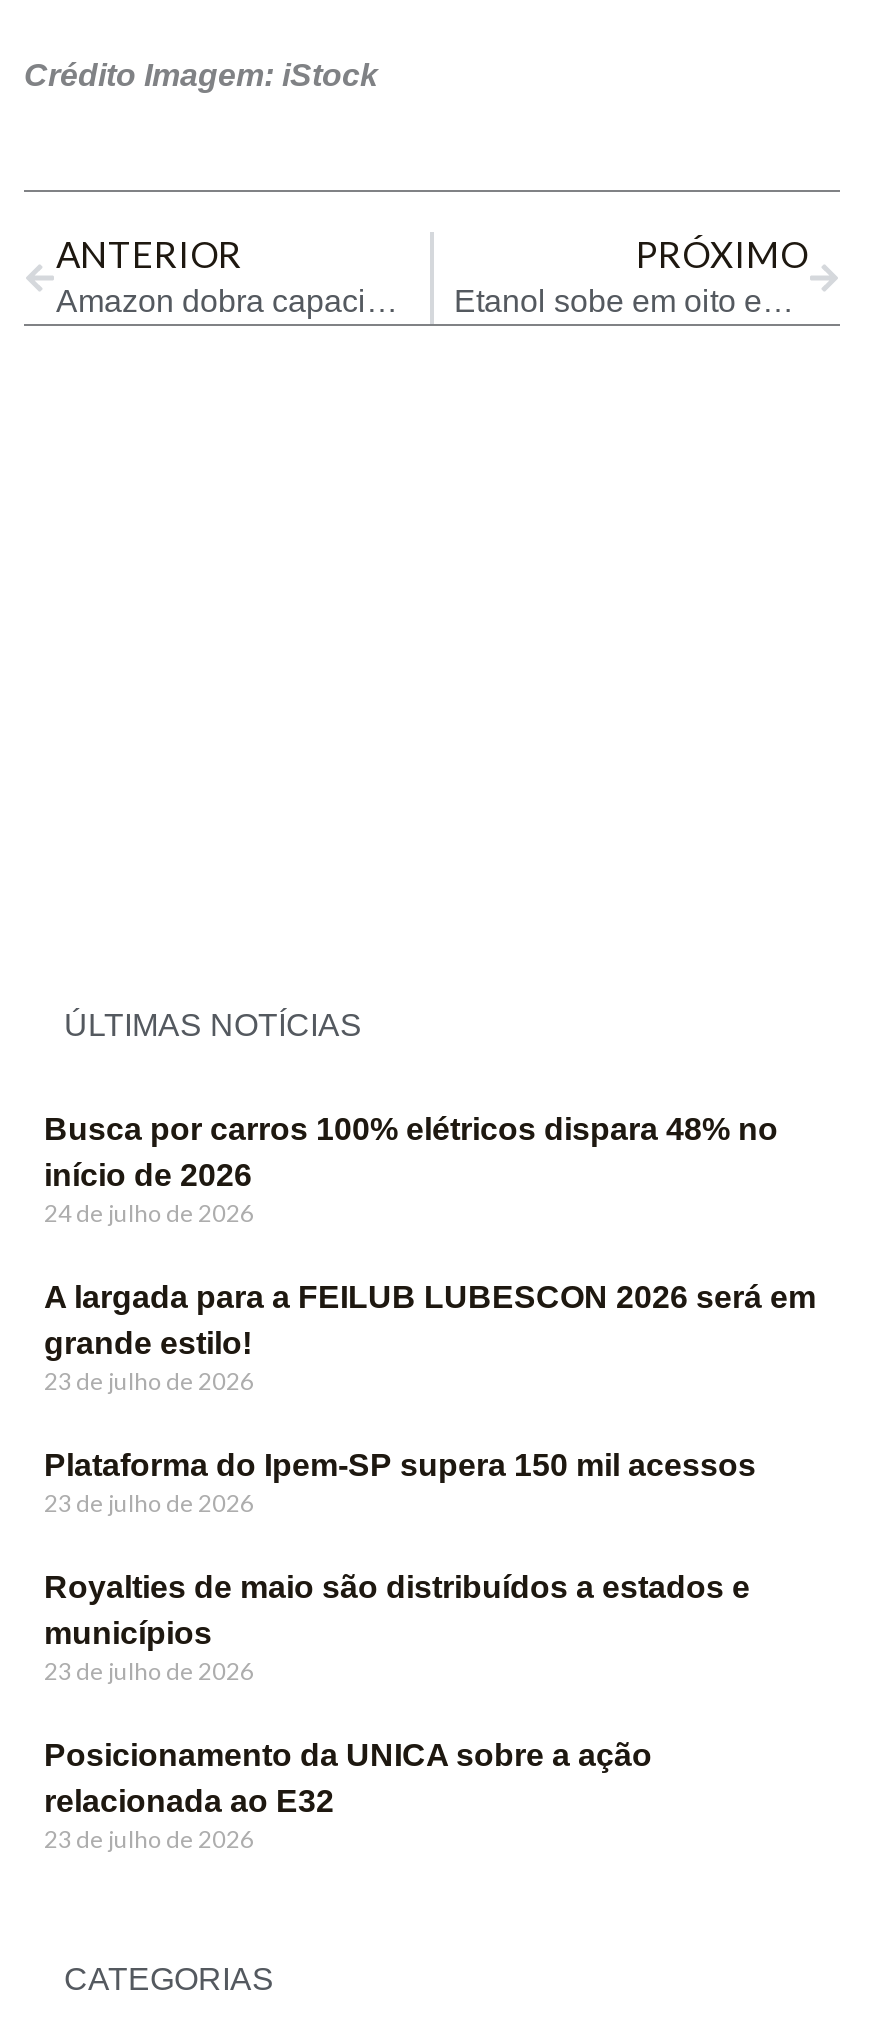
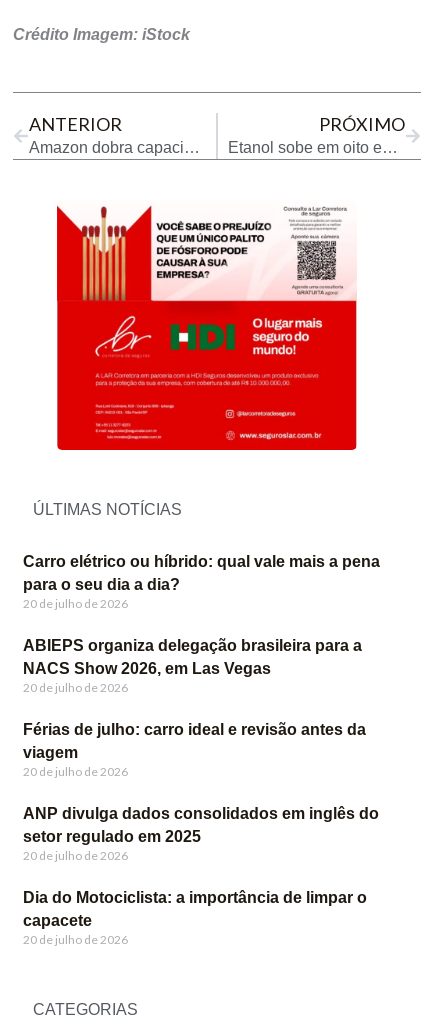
none -> [56,205,358,451] [image]
[44,1112,778,1228] Busca por carros 100% elétricos dispara 48% no | início de 2026 | 24 de julho de 2026 -> [23,553,380,611] Carro elétrico ou híbrido: qual vale mais a pena | para o seu dia a dia? | 20 de julho de 2026
[44,1280,816,1396] A largada para a FEILUB LUBESCON 2026 será em | grande estilo! | 23 de julho de 2026 -> [23,637,362,695] ABIEPS organiza delegação brasileira para a | NACS Show 2026, em Las Vegas | 20 de julho de 2026
[44,1448,756,1518] Plataforma do Ipem-SP supera 150 mil acessos | 23 de julho de 2026 -> [23,721,366,779] Férias de julho: carro ideal e revisão antes da | viagem | 20 de julho de 2026
[44,1570,750,1686] Royalties de maio são distribuídos a estados e | municípios | 23 de julho de 2026 -> [23,805,379,863] ANP divulga dados consolidados em inglês do | setor regulado em 2025 | 20 de julho de 2026
[44,1738,652,1854] Posicionamento da UNICA sobre a ação | relacionada ao E32 | 23 de julho de 2026 -> [23,889,367,947] Dia do Motociclista: a importância de limpar o | capacete | 20 de julho de 2026

